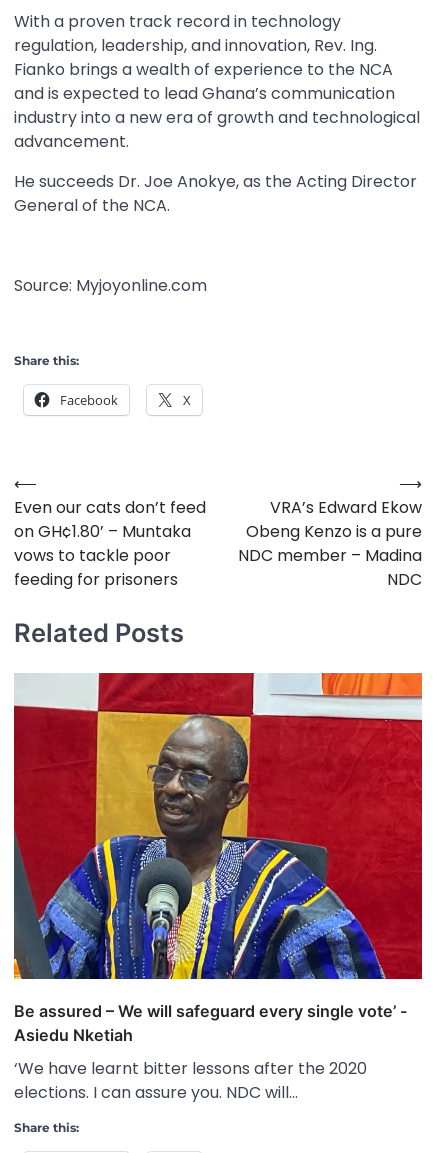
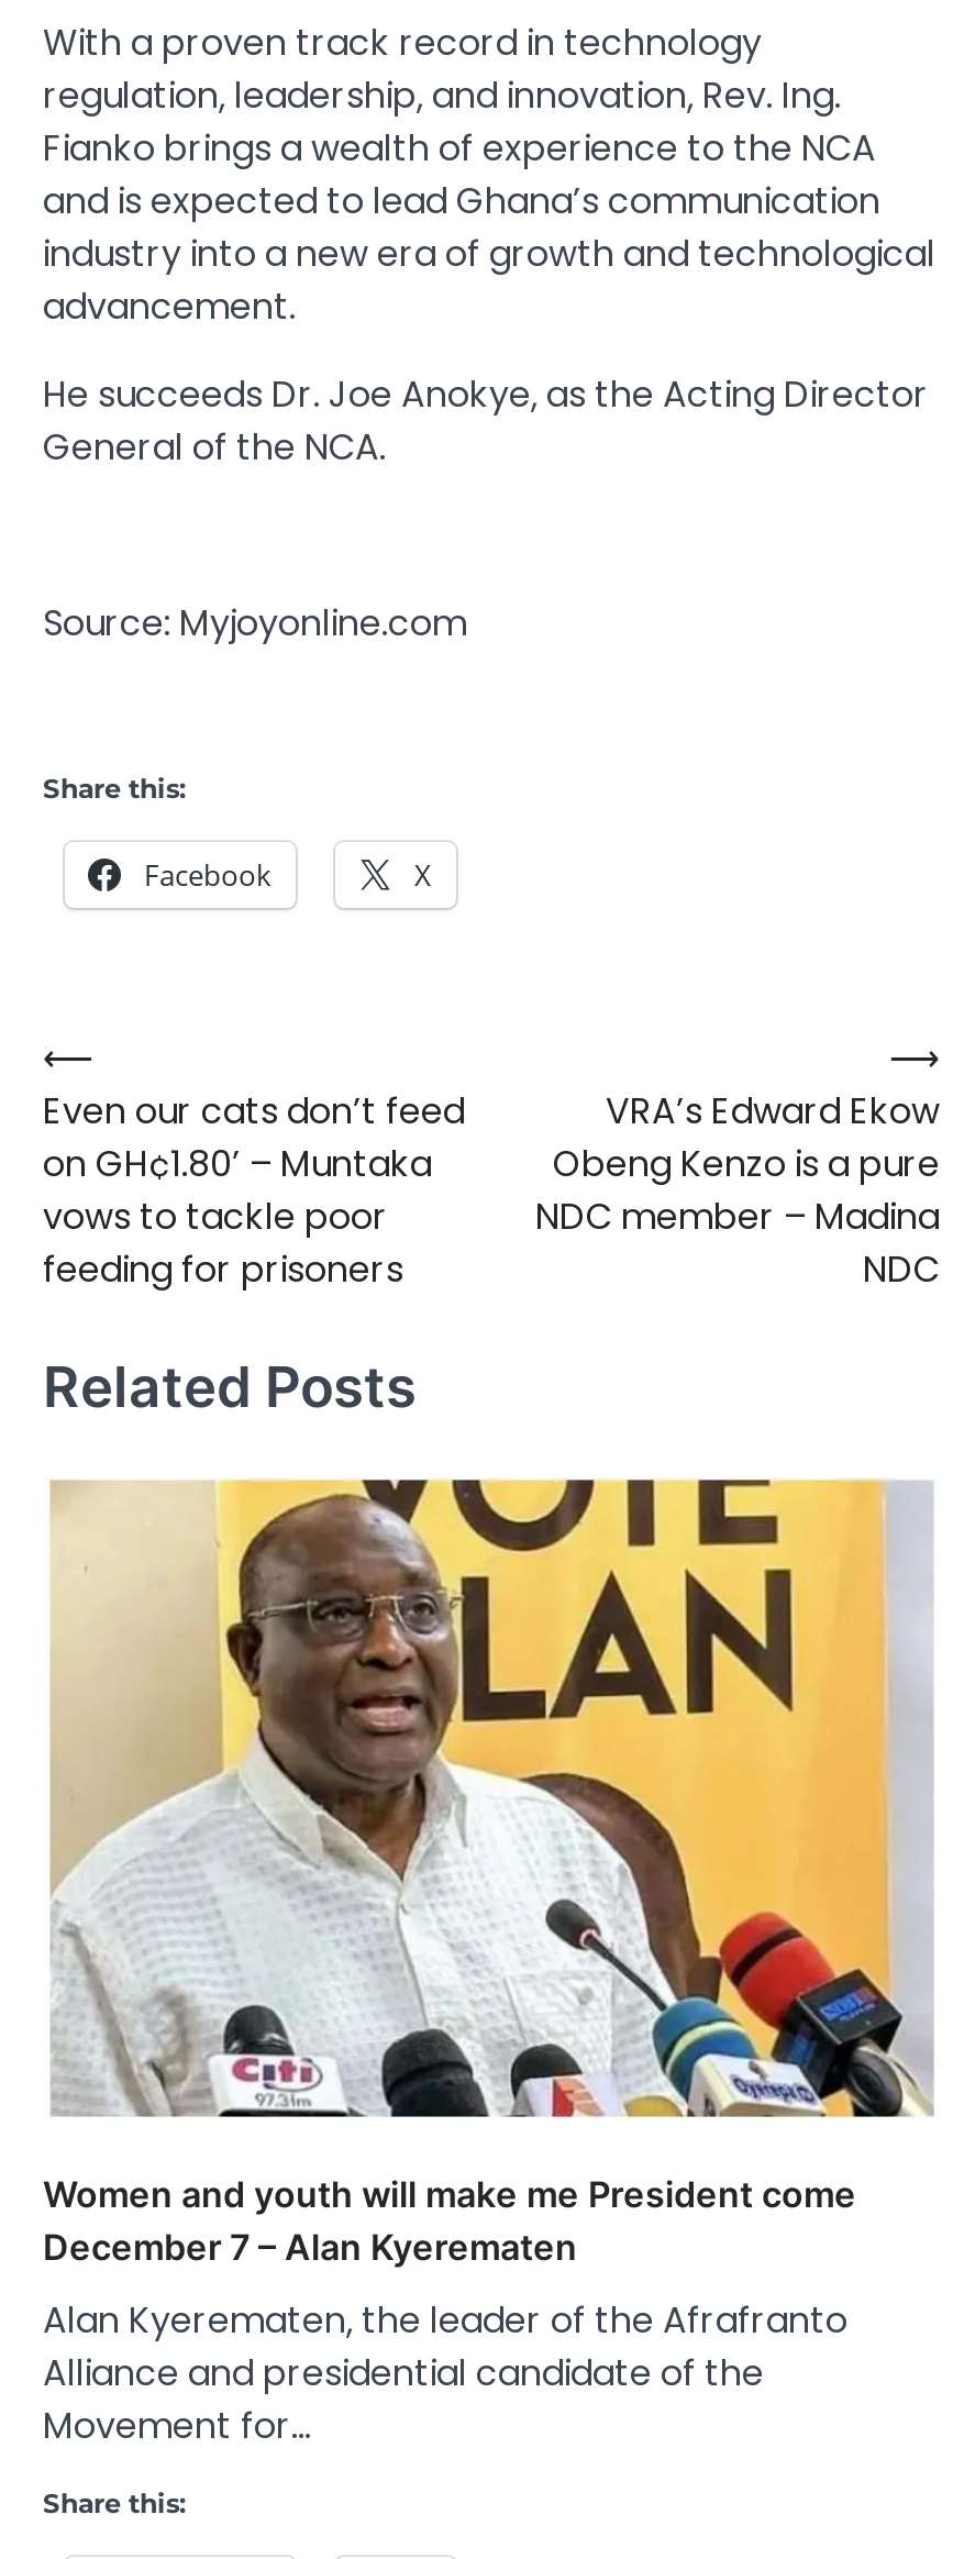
[13,672,423,1045] [image] | Be assured – We will safeguard every single vote’ - | Asiedu Nketiah -> [43,1477,940,2270] [image] | Women and youth will make me President come | December 7 – Alan Kyerematen
[14,1057,367,1104] ‘We have learnt bitter lessons after the 2020 | elections. I can assure you. NDC will… -> [43,2296,847,2452] Alan Kyerematen, the leader of the Afrafranto | Alliance and presidential candidate of the | Movement for…

